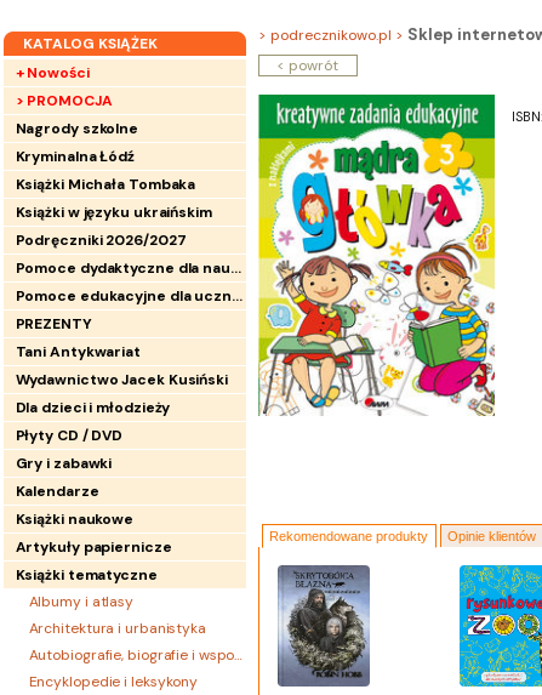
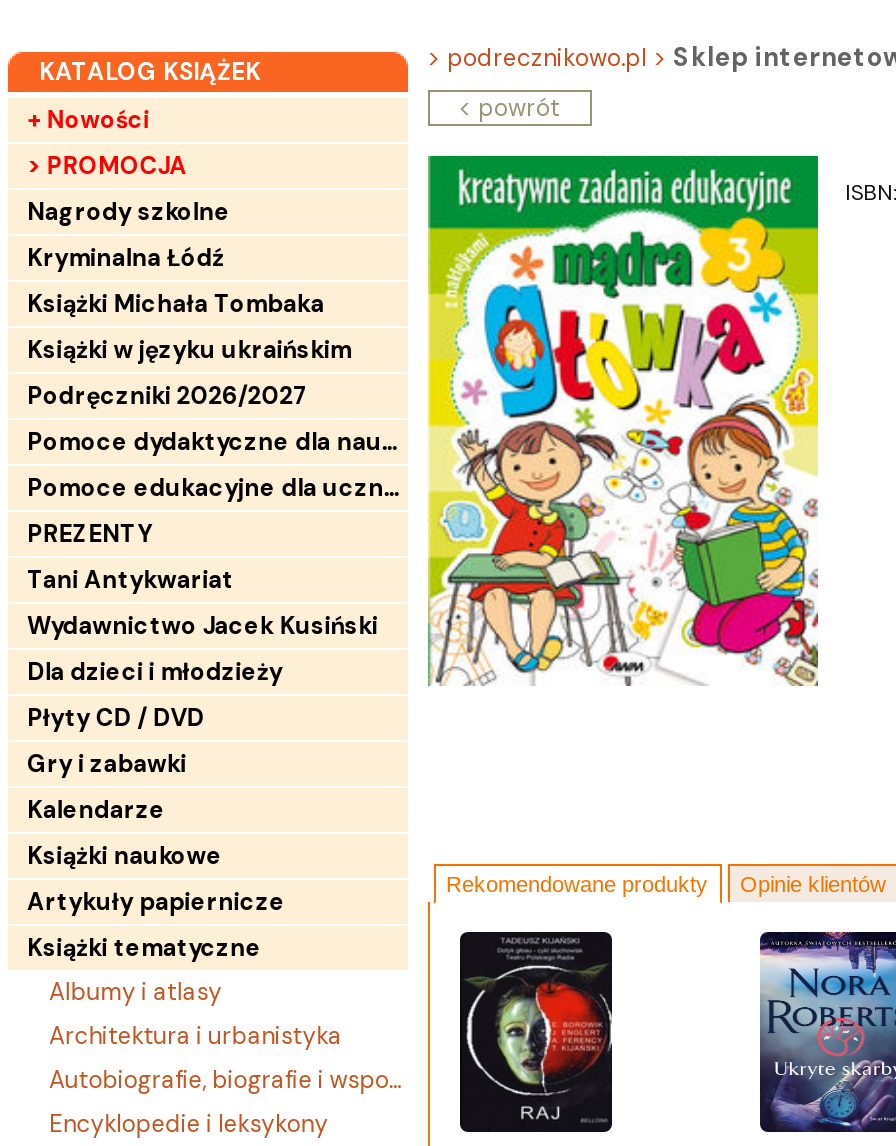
[276,564,371,688] [image] -> [458,930,614,1134] [image]
[458,564,538,688] [image] -> [758,930,890,1134] [image]

